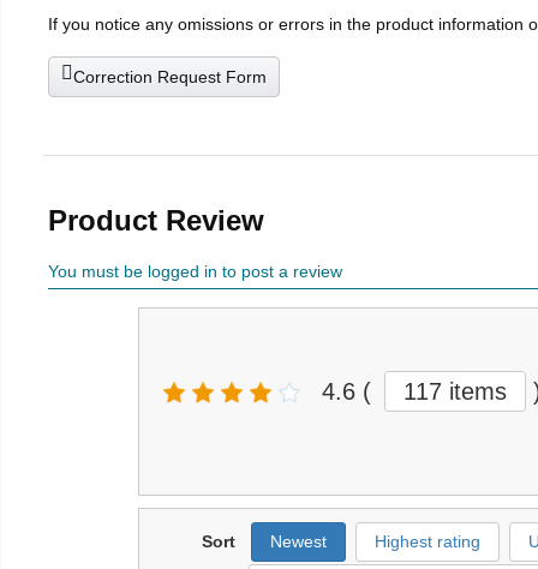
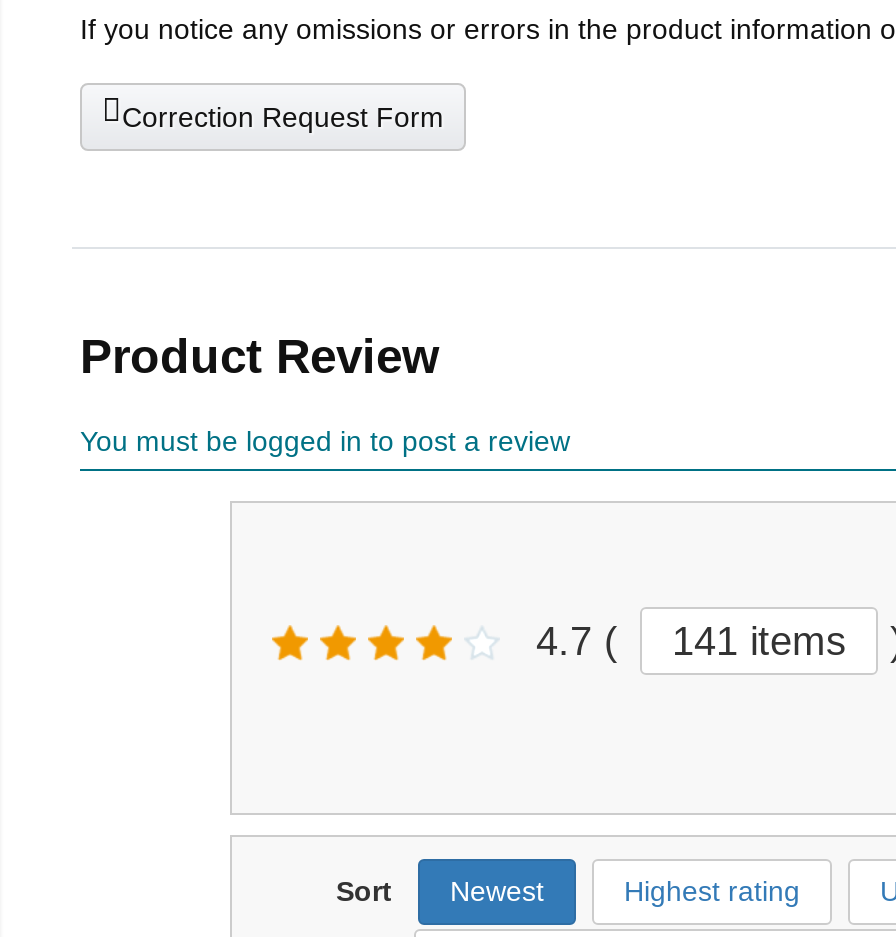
[315,378,378,404] 4.6 ( -> [524,618,630,662] 4.7 (
[403,378,507,404] 117 items -> [672,618,846,662] 141 items

